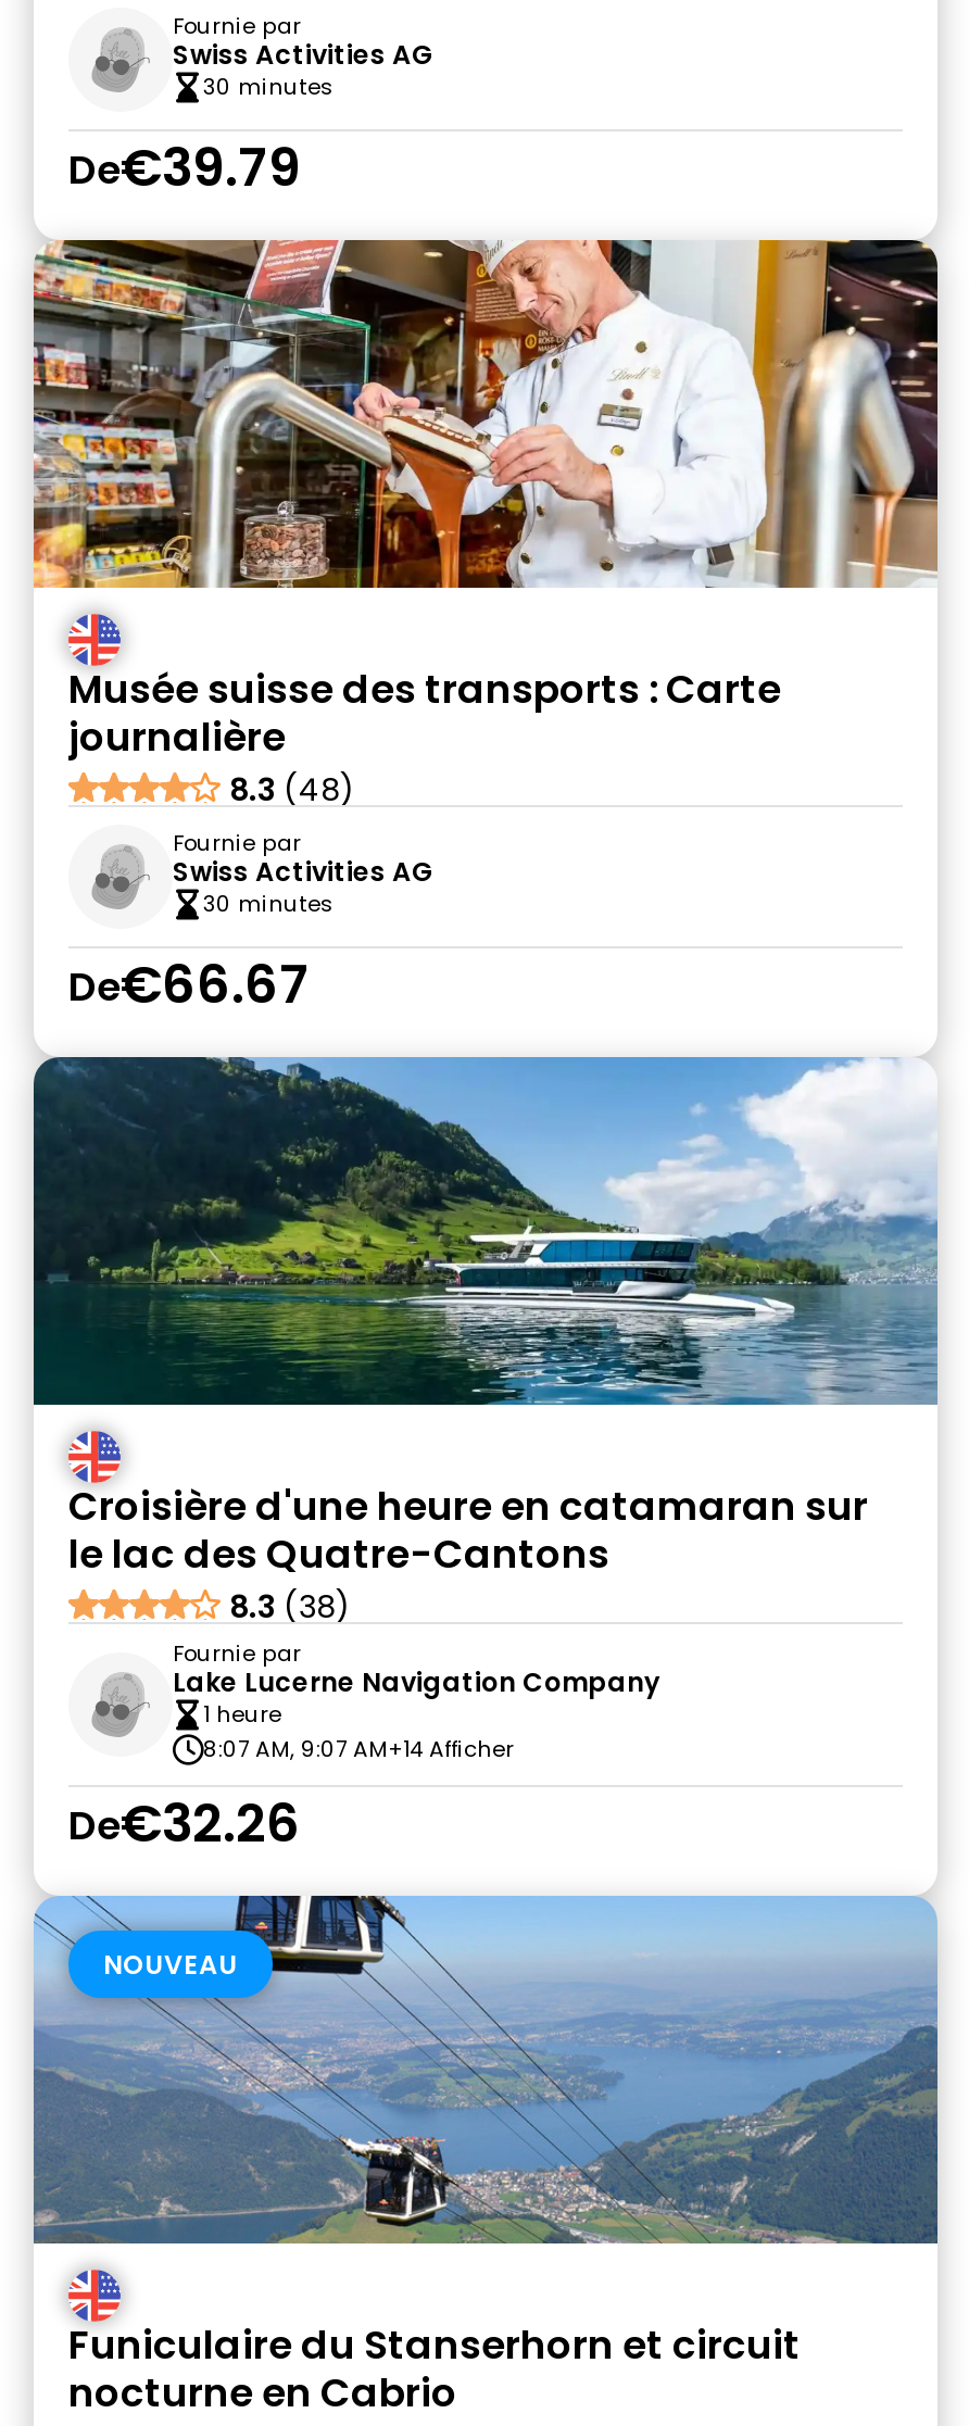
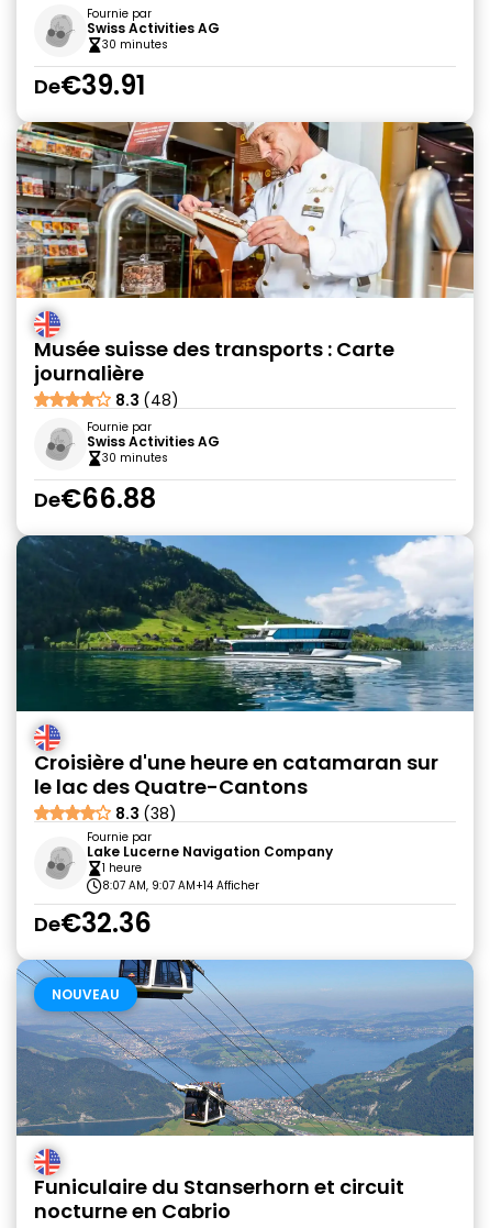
[68,131,301,203] De€39.79 -> [34,67,145,103] De€39.91
[68,948,310,1020] De€66.67 -> [34,480,156,517] De€66.88
[68,1787,301,1859] De€32.26 -> [34,905,152,941] De€32.36

